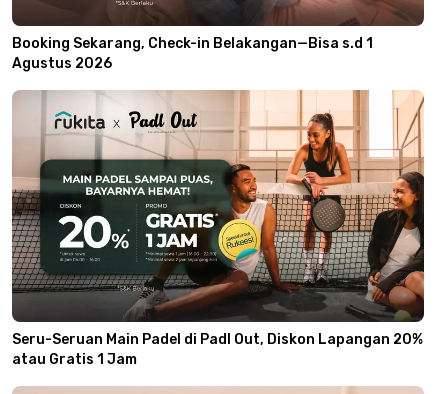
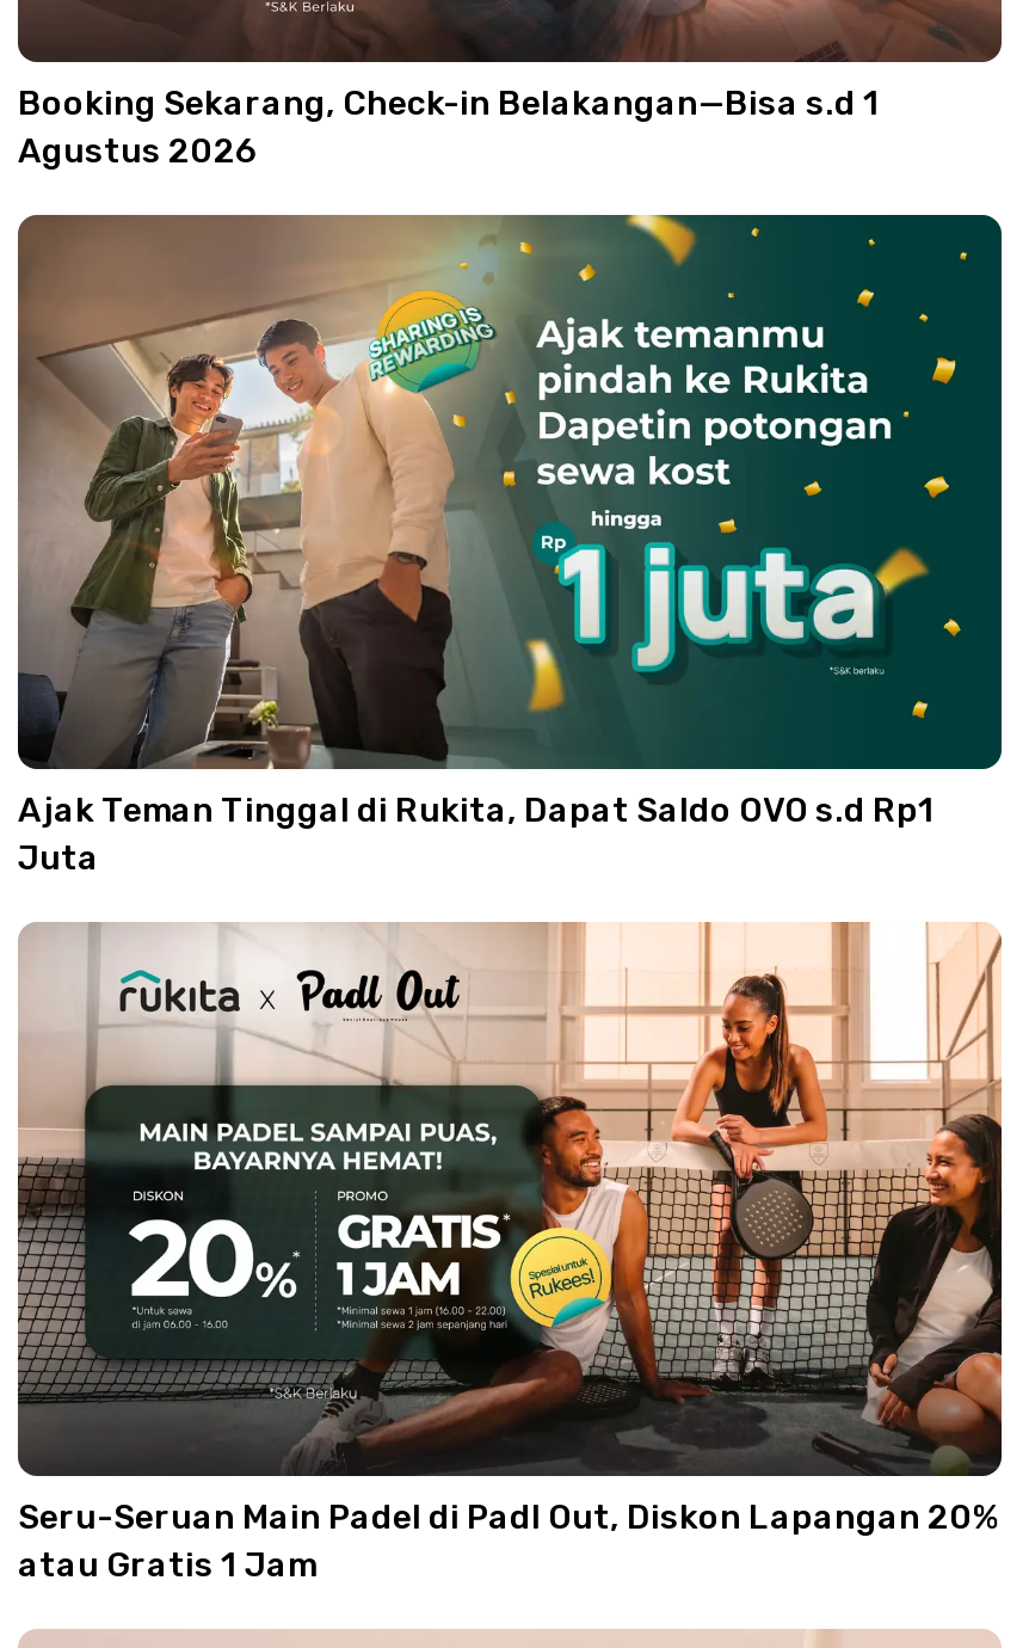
none -> [18,213,1004,879] [image] | Ajak Teman Tinggal di Rukita, Dapat Saldo OVO s.d Rp1 | Juta

